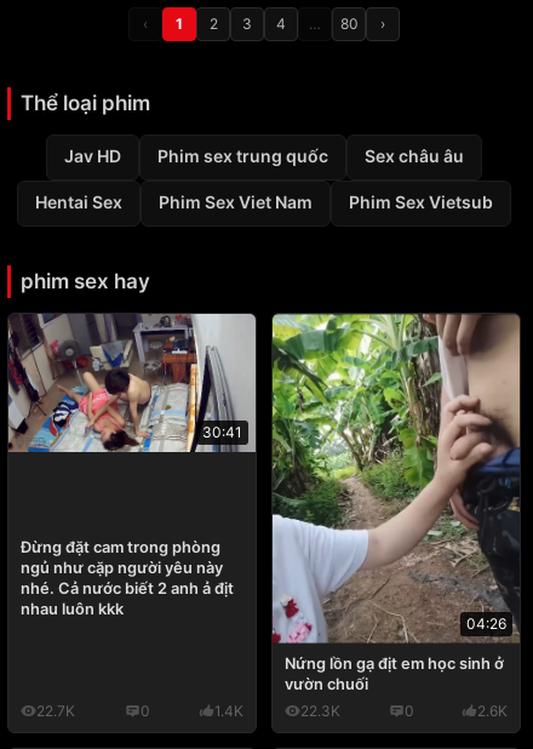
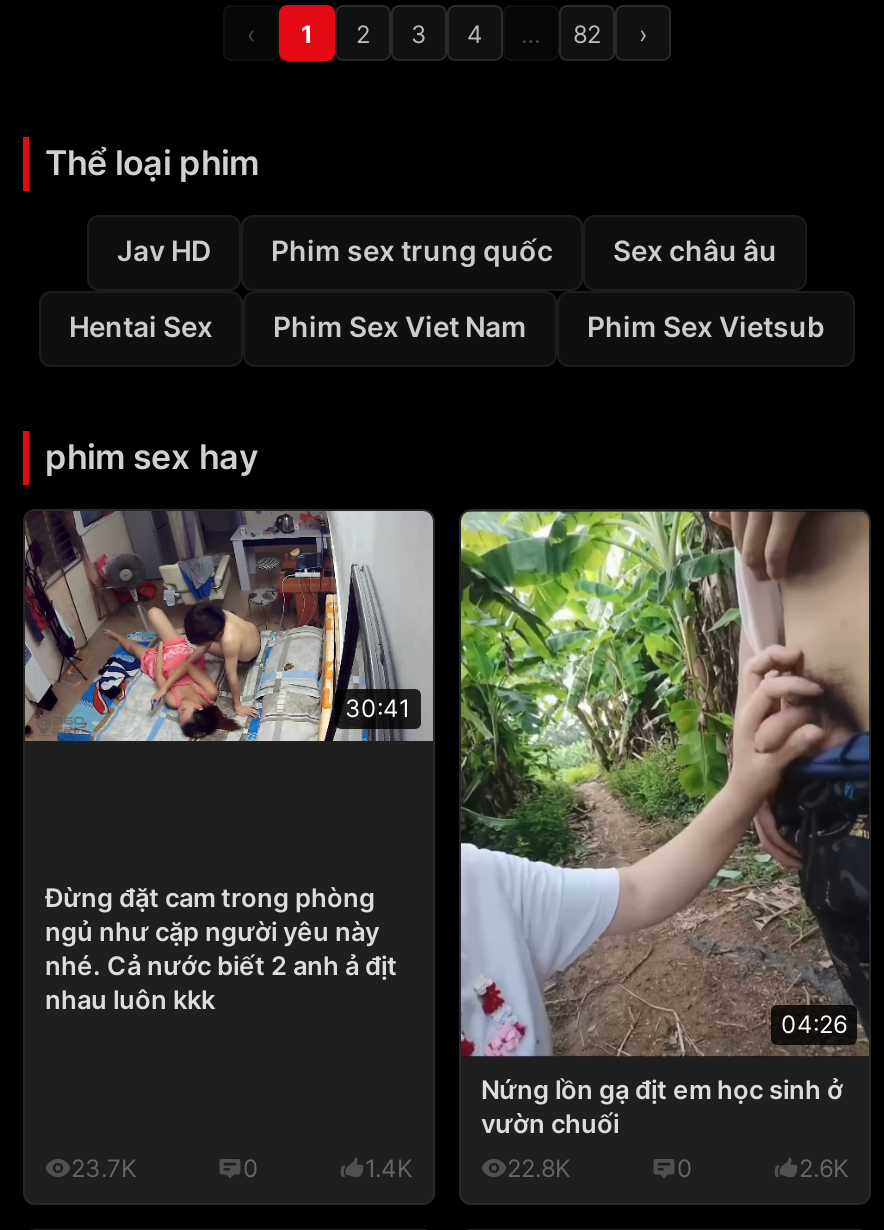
[340,15,358,33] 80 -> [573,18,601,48] 82
[36,702,75,720] 22.7K -> [71,1152,137,1182] 23.7K
[300,702,340,720] 22.3K -> [507,1152,571,1182] 22.8K

